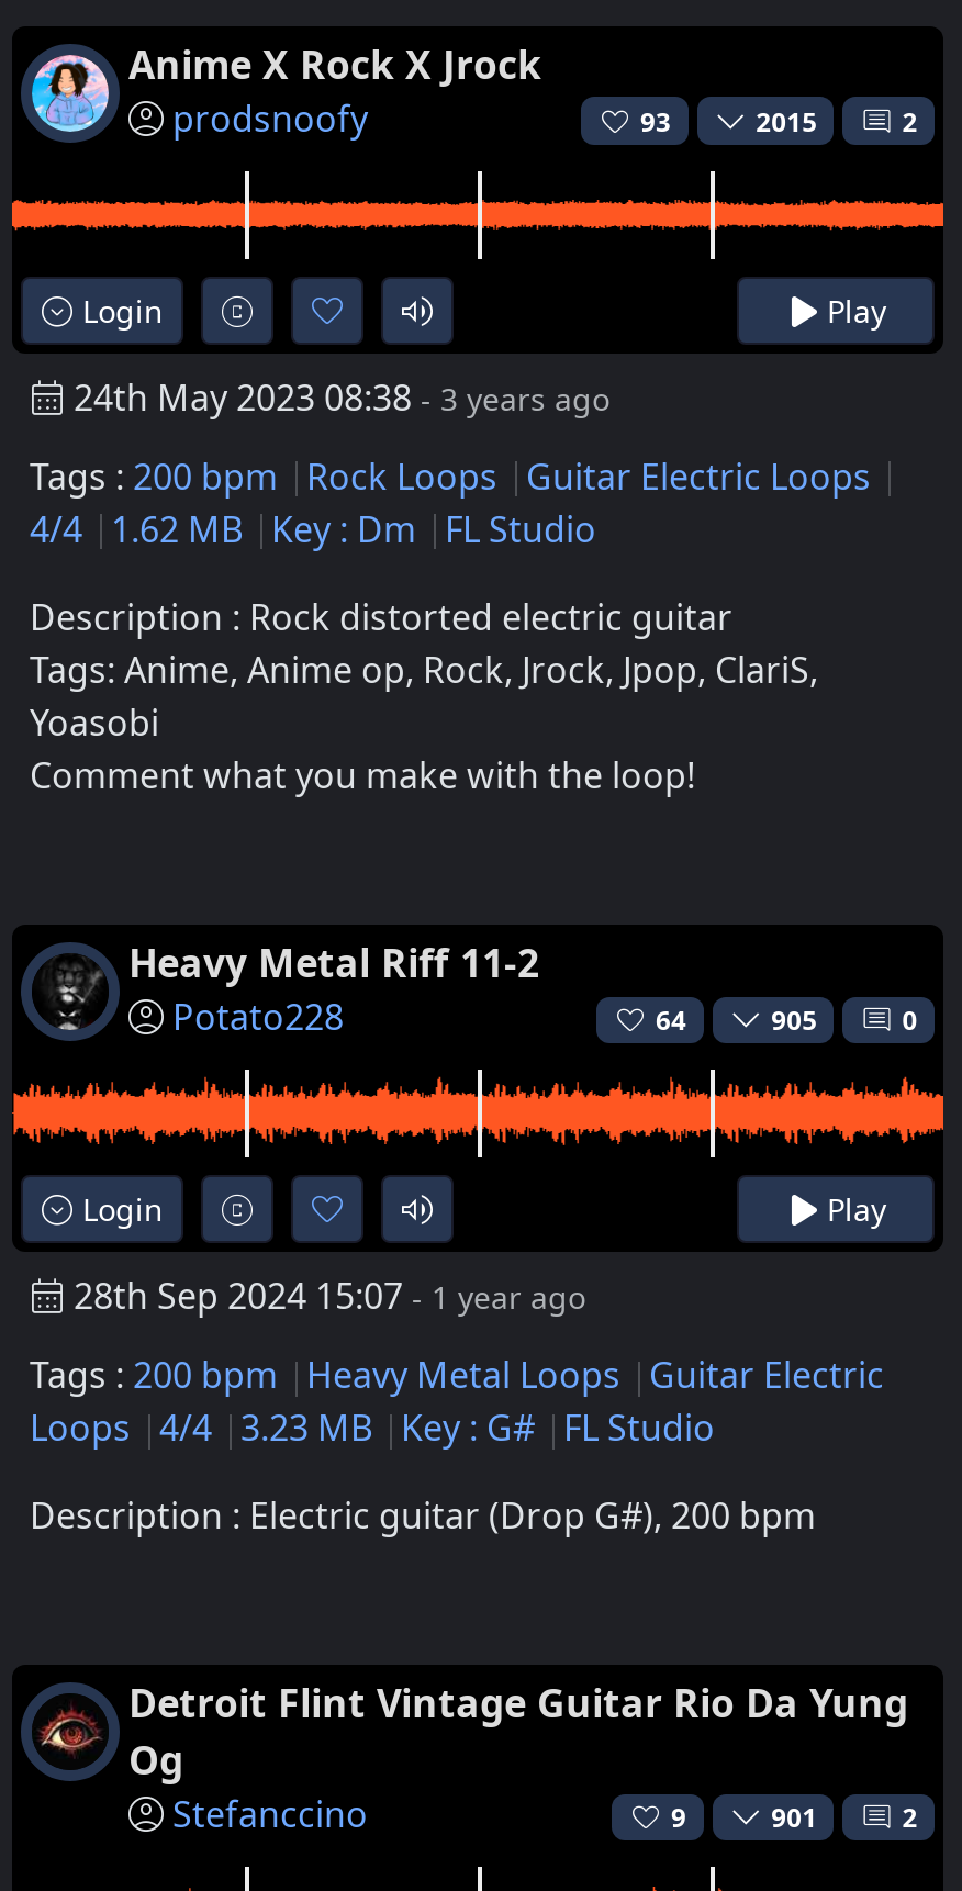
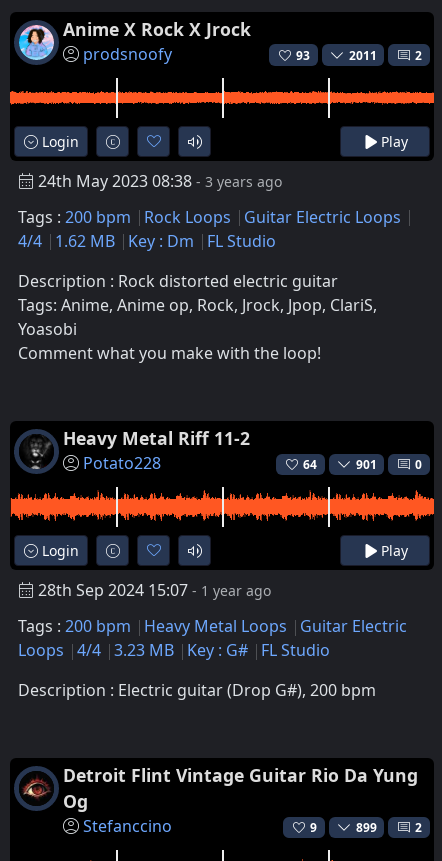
[756,102,817,140] 2015 -> [349,47,377,64] 2011
[771,1001,817,1038] 905 -> [356,456,377,473] 901
[771,1799,817,1836] 901 -> [356,819,377,836] 899

